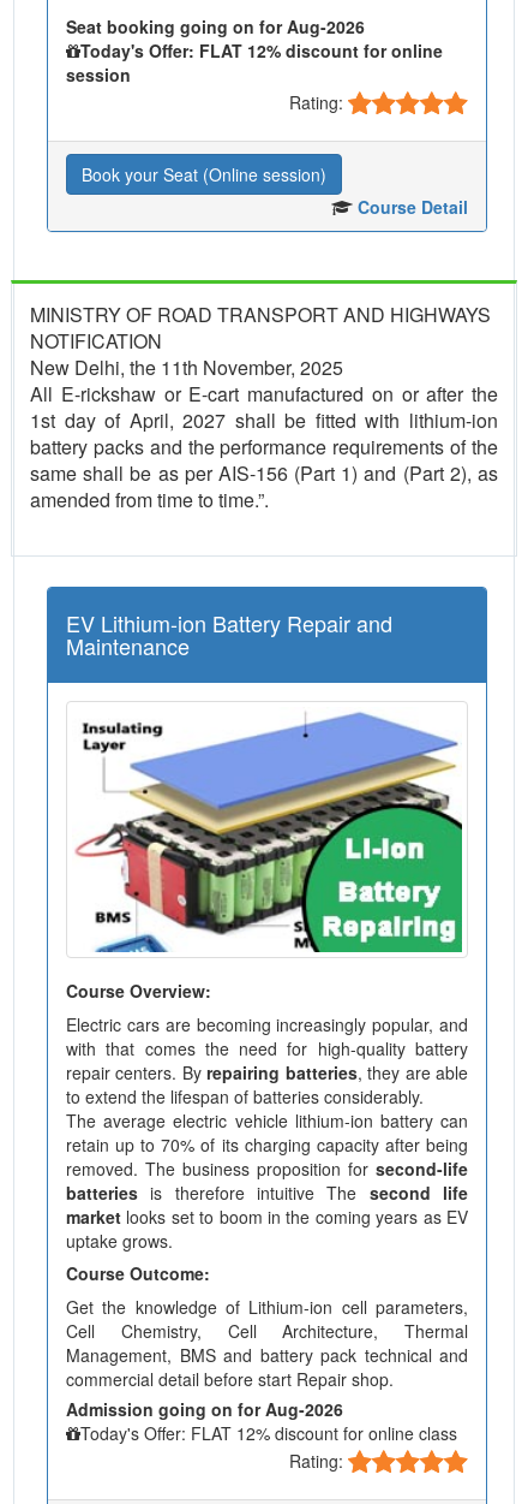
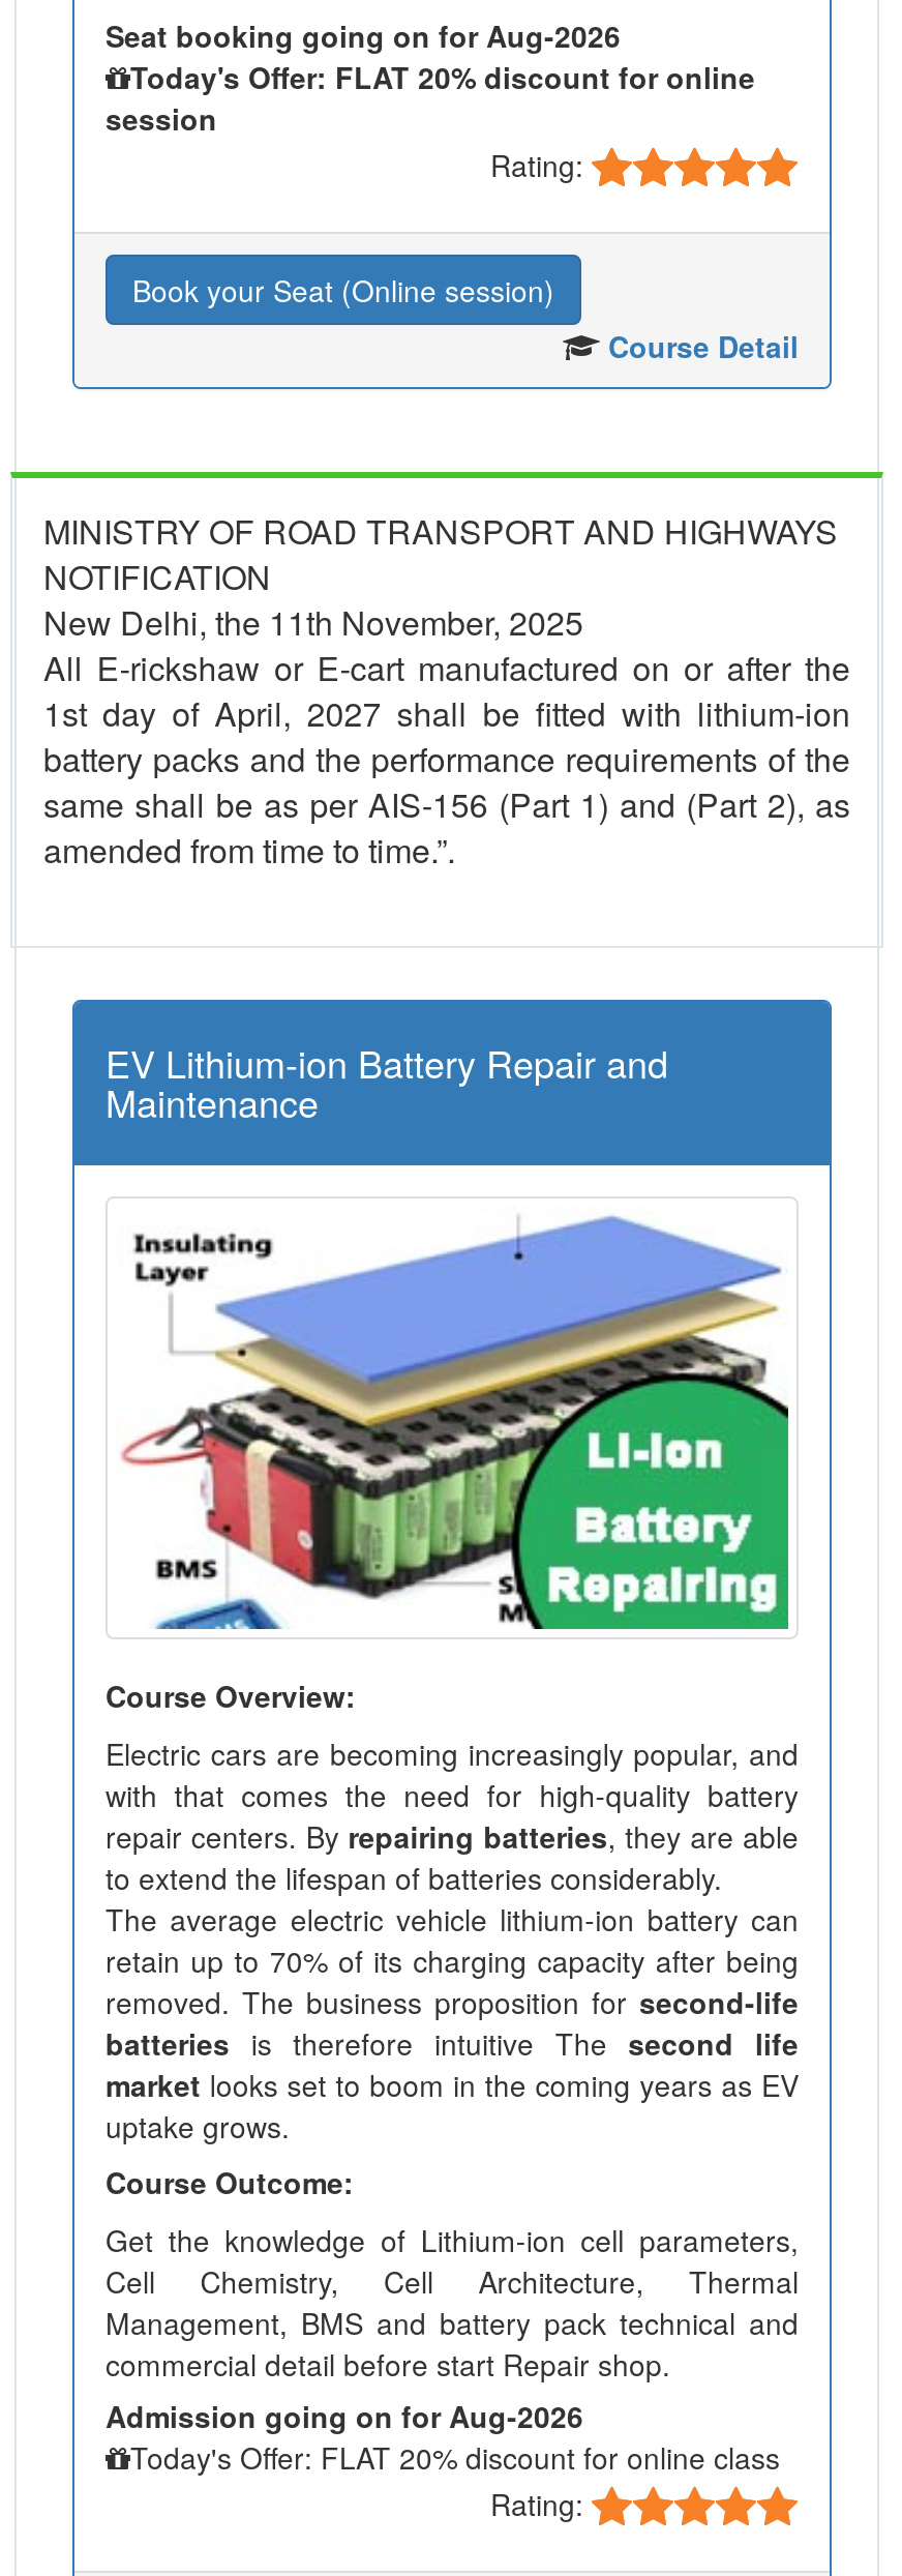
[80,38,443,62] Today's Offer: FLAT 12% discount for online -> [130,55,755,96] Today's Offer: FLAT 20% discount for online
[80,1421,457,1445] Today's Offer: FLAT 12% discount for online class -> [130,2437,780,2478] Today's Offer: FLAT 20% discount for online class

